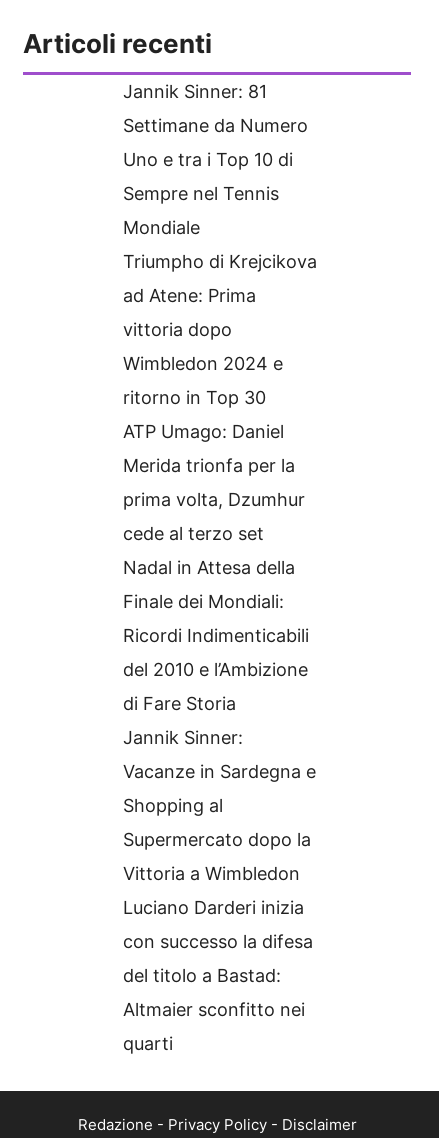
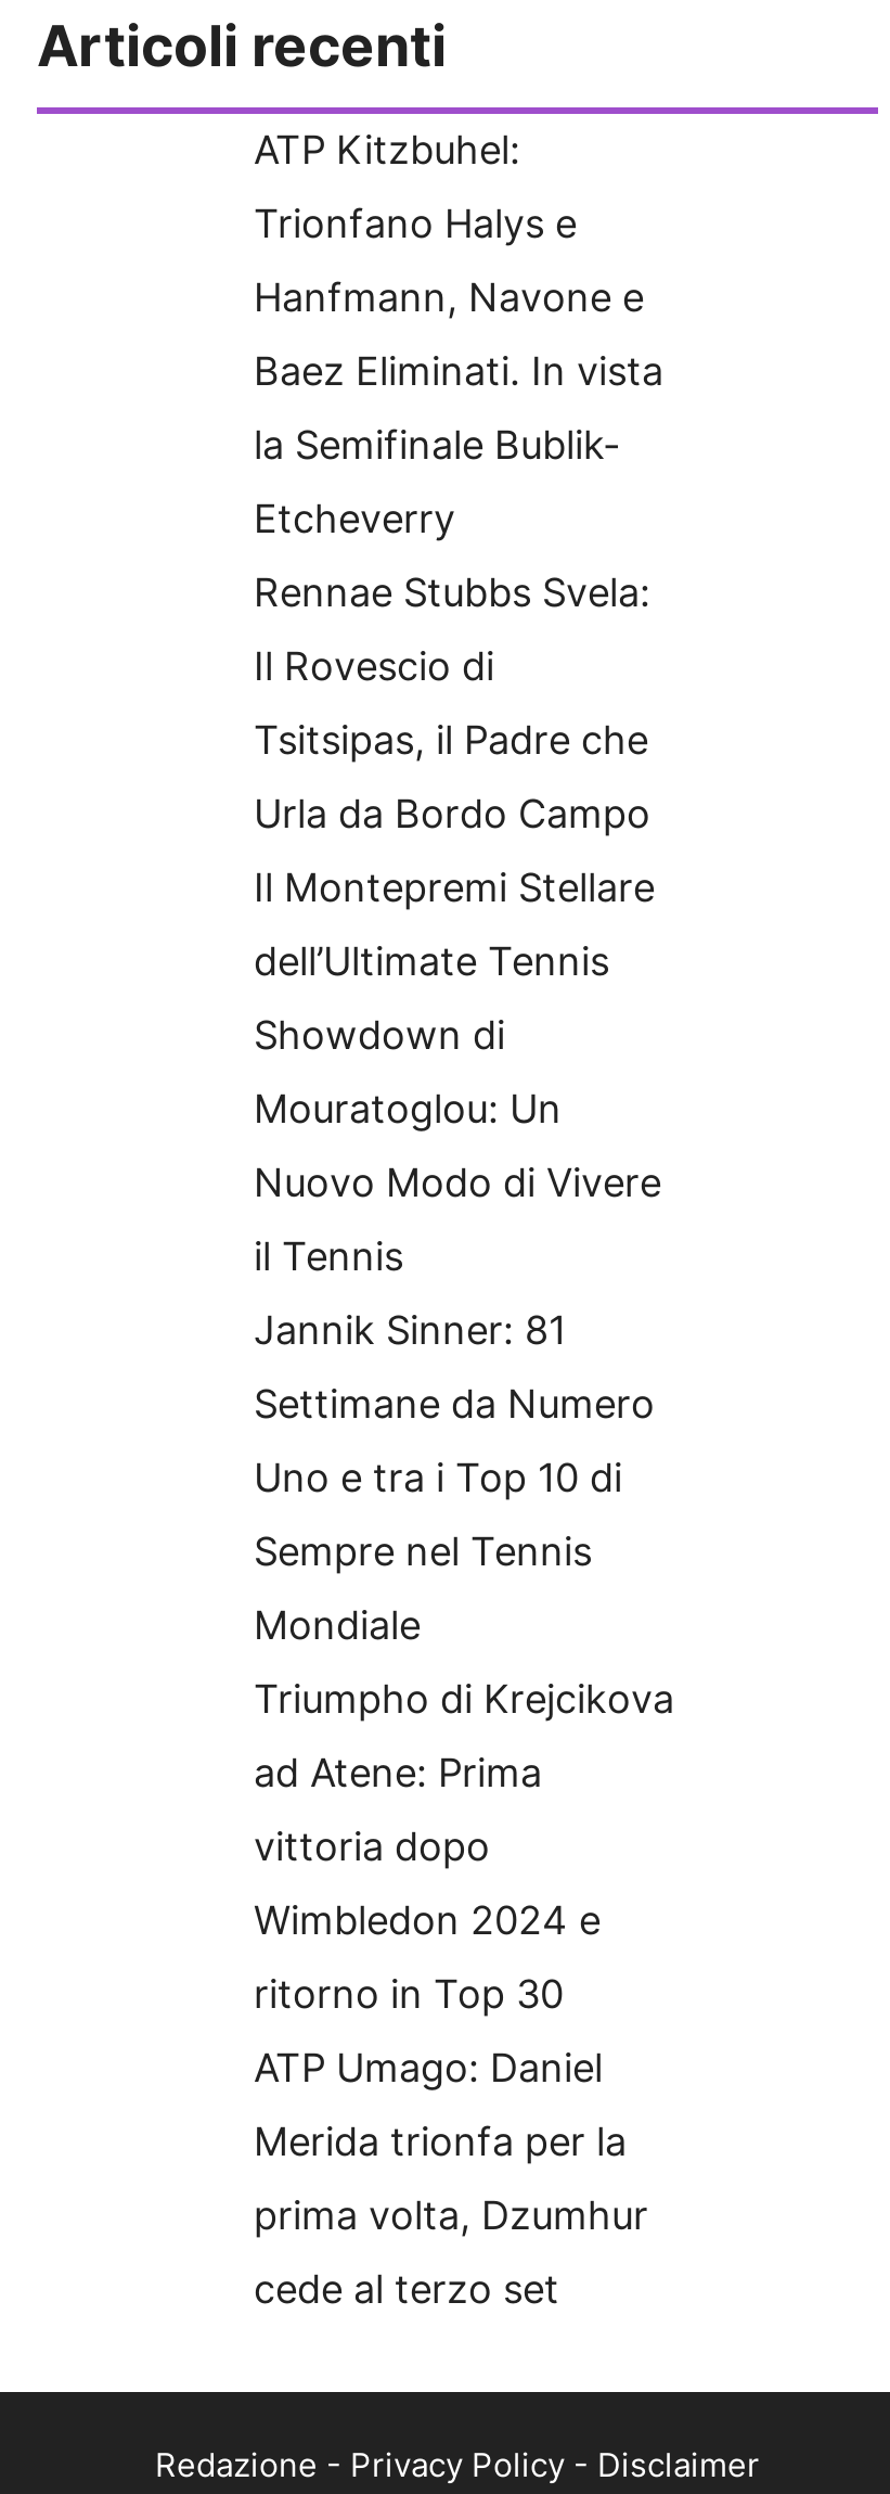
none -> [254,126,663,1279] ATP Kitzbuhel: | Trionfano Halys e | Hanfmann, Navone e | Baez Eliminati. In vista | la Semifinale Bublik- | Etcheverry | Rennae Stubbs Svela: | Il Rovescio di | Tsitsipas, il Padre che | Urla da Bordo Campo | Il Montepremi Stellare | dell’Ultimate Tennis | Showdown di | Mouratoglou: Un | Nuovo Modo di Vivere | il Tennis
moved [123,81,317,544] -> [254,1307,674,2311]: Jannik Sinner: 81 | Settimane da Numero | Uno e tra i Top 10 di | ... | prima volta, Dzumhur | cede al terzo set
[123,557,316,1054] Nadal in Attesa della | Finale dei Mondiali: | Ricordi Indimenticabili | del 2010 e l’Ambizione | di Fare Storia | Jannik Sinner: | Vacanze in Sardegna e | Shopping al | Supermercato dopo la | Vittoria a Wimbledon | Luciano Darderi inizia | con successo la difesa | del titolo a Bastad: | Altmaier sconfitto nei | quarti -> none

